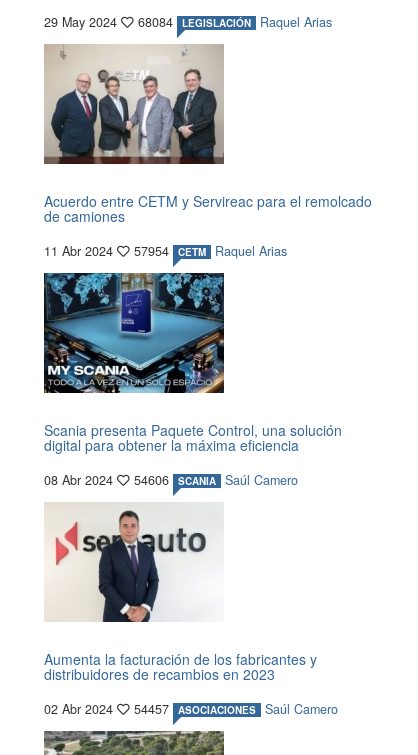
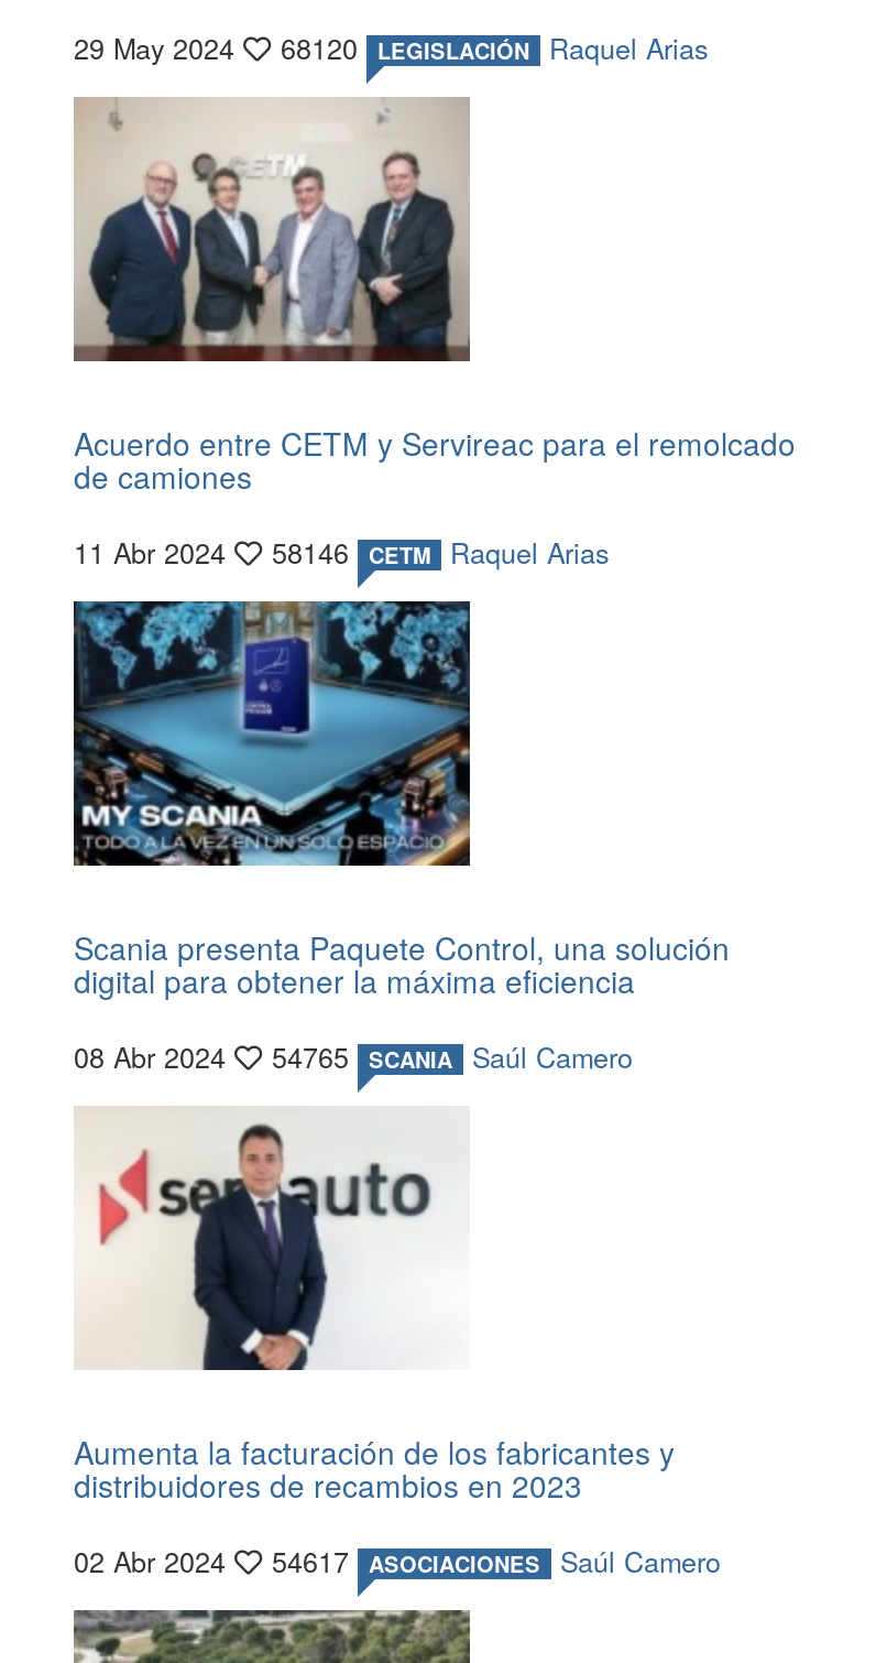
[44,13,332,31] 29 May 2024 68084 LEGISLACIÓN Raquel Arias -> [74,28,708,68] 29 May 2024 68120 LEGISLACIÓN Raquel Arias
[44,242,287,260] 11 Abr 2024 57954 CETM Raquel Arias -> [74,532,609,572] 11 Abr 2024 58146 CETM Raquel Arias
[44,471,298,489] 08 Abr 2024 54606 SCANIA Saúl Camero -> [74,1037,633,1076] 08 Abr 2024 54765 SCANIA Saúl Camero
[44,700,338,718] 02 Abr 2024 54457 ASOCIACIONES Saúl Camero -> [74,1541,721,1581] 02 Abr 2024 54617 ASOCIACIONES Saúl Camero

